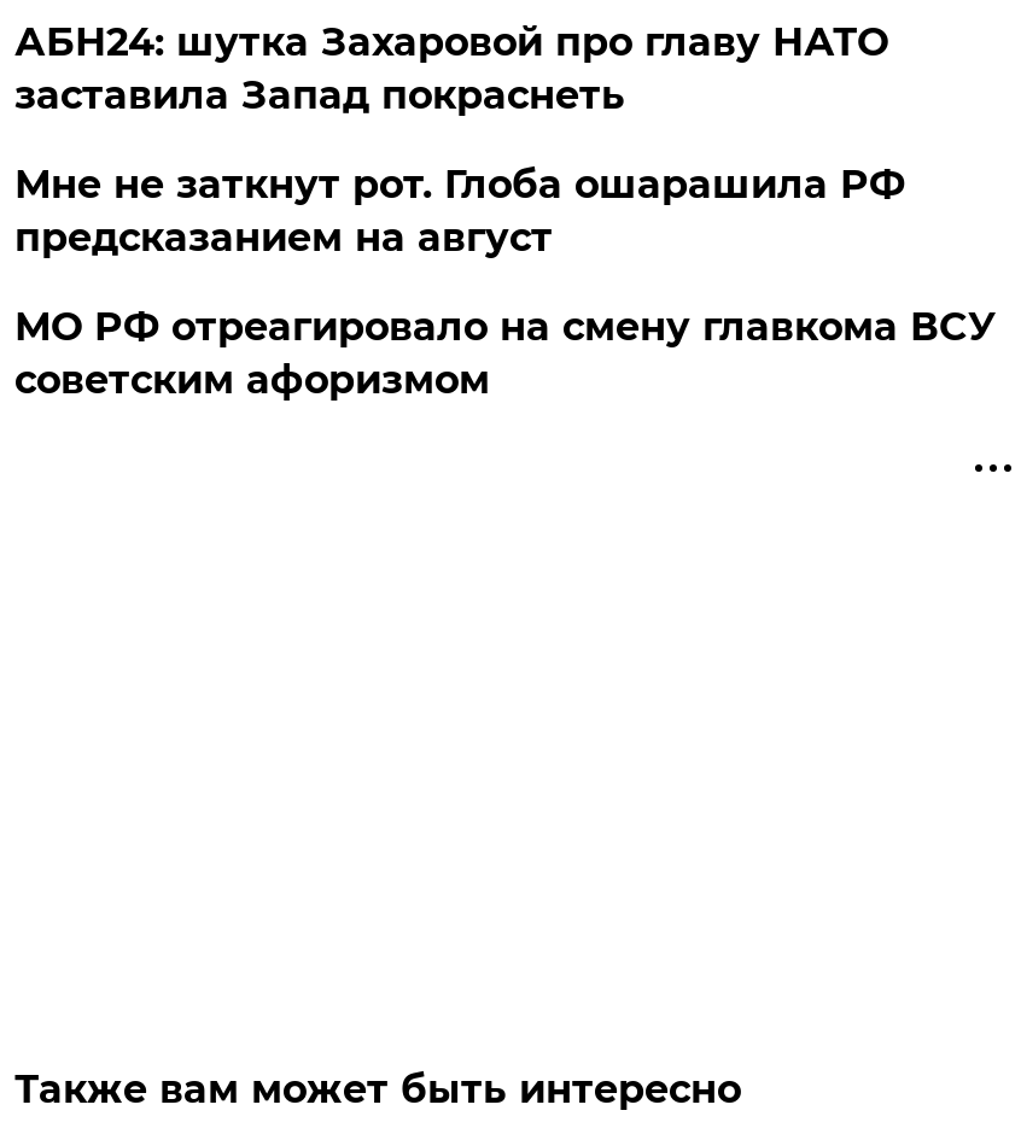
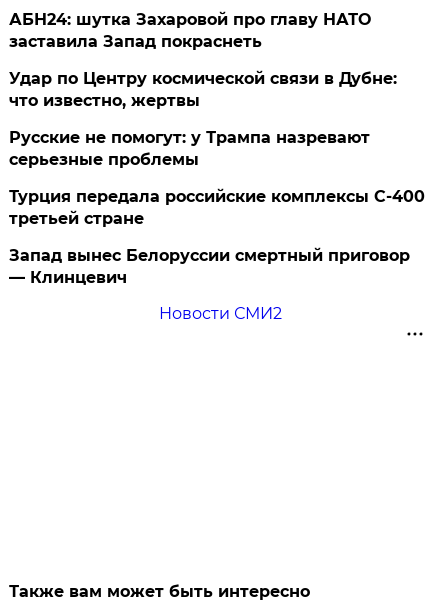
[14,162,997,403] Мне не заткнут рот. Глоба ошарашила РФ | предсказанием на август | МО РФ отреагировало на смену главкома ВСУ | советским афоризмом -> [9,69,425,323] Удар по Центру космической связи в Дубне: | что известно, жертвы | Русские не помогут: у Трампа назревают | серьезные проблемы | Турция передала российские комплексы С-400 | третьей стране | Запад вынес Белоруссии смертный приговор | — Клинцевич | Новости СМИ2

